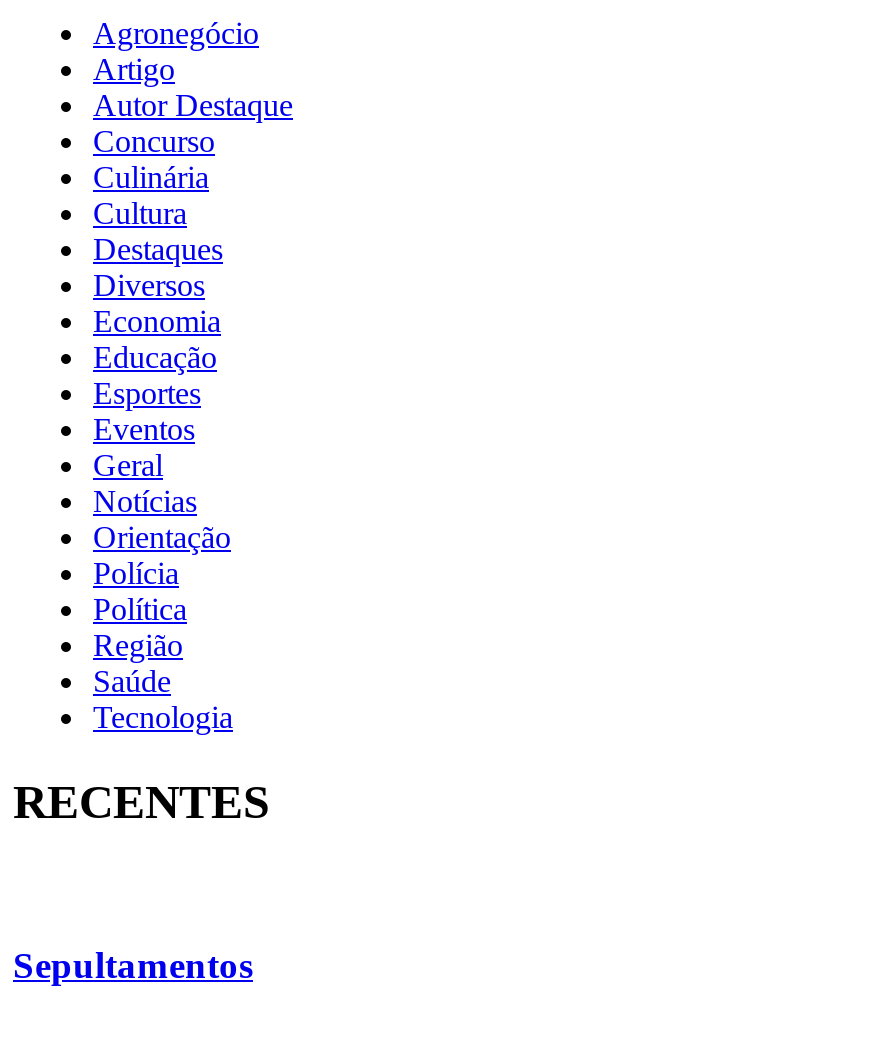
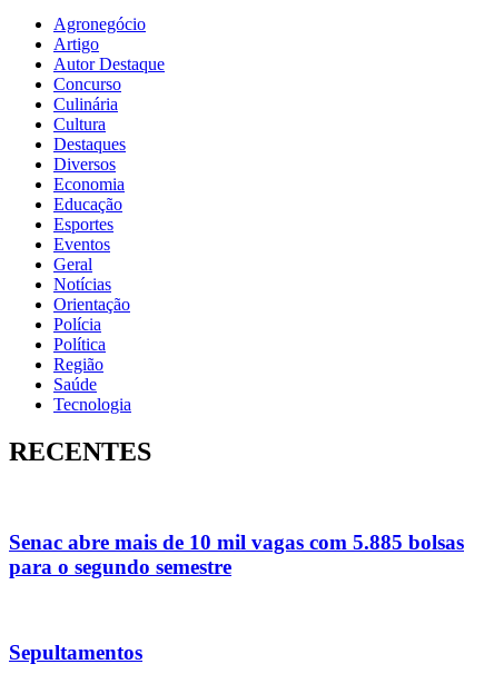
none -> [9,530,464,578] Senac abre mais de 10 mil vagas com 5.885 bolsas | para o segundo semestre

